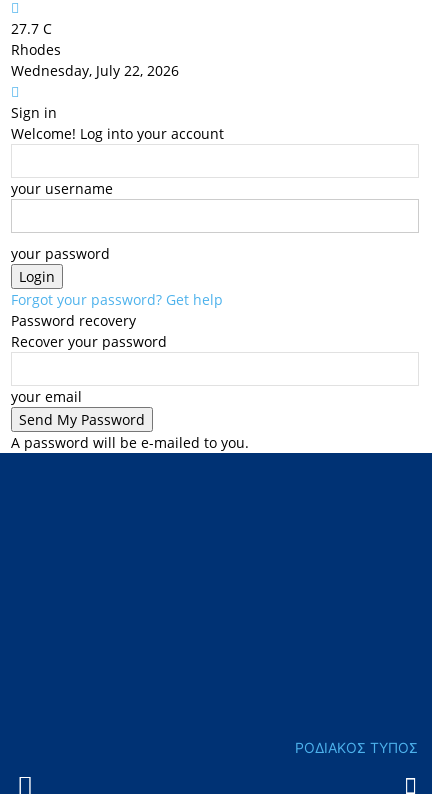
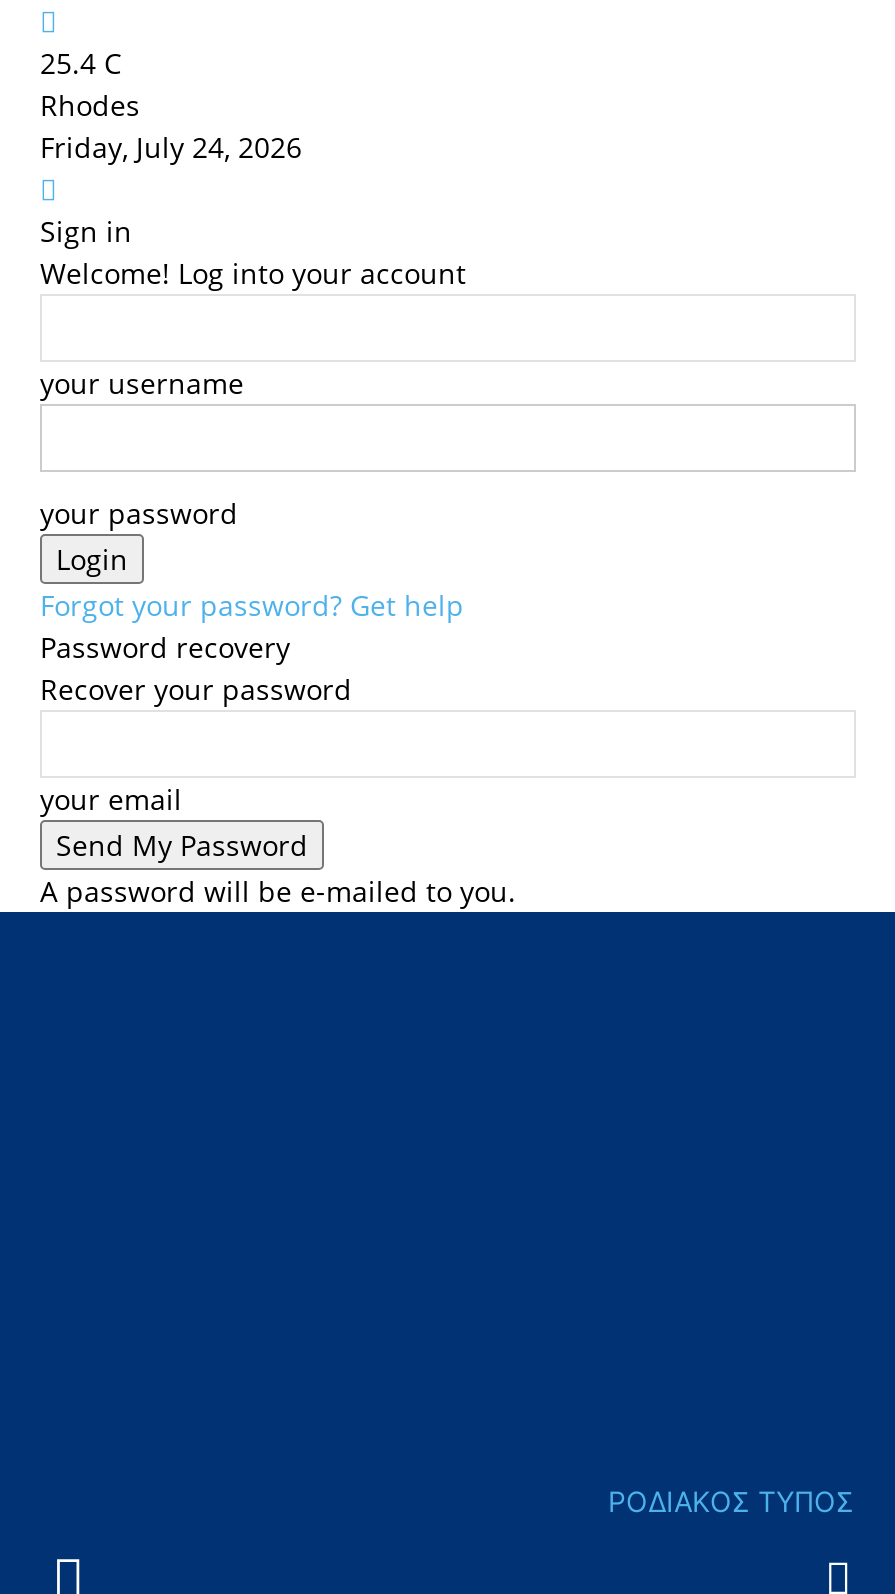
[11,19,52,38] 27.7 C -> [40,44,122,82] 25.4 C
[11,61,179,80] Wednesday, July 22, 2026 -> [40,128,302,166] Friday, July 24, 2026

